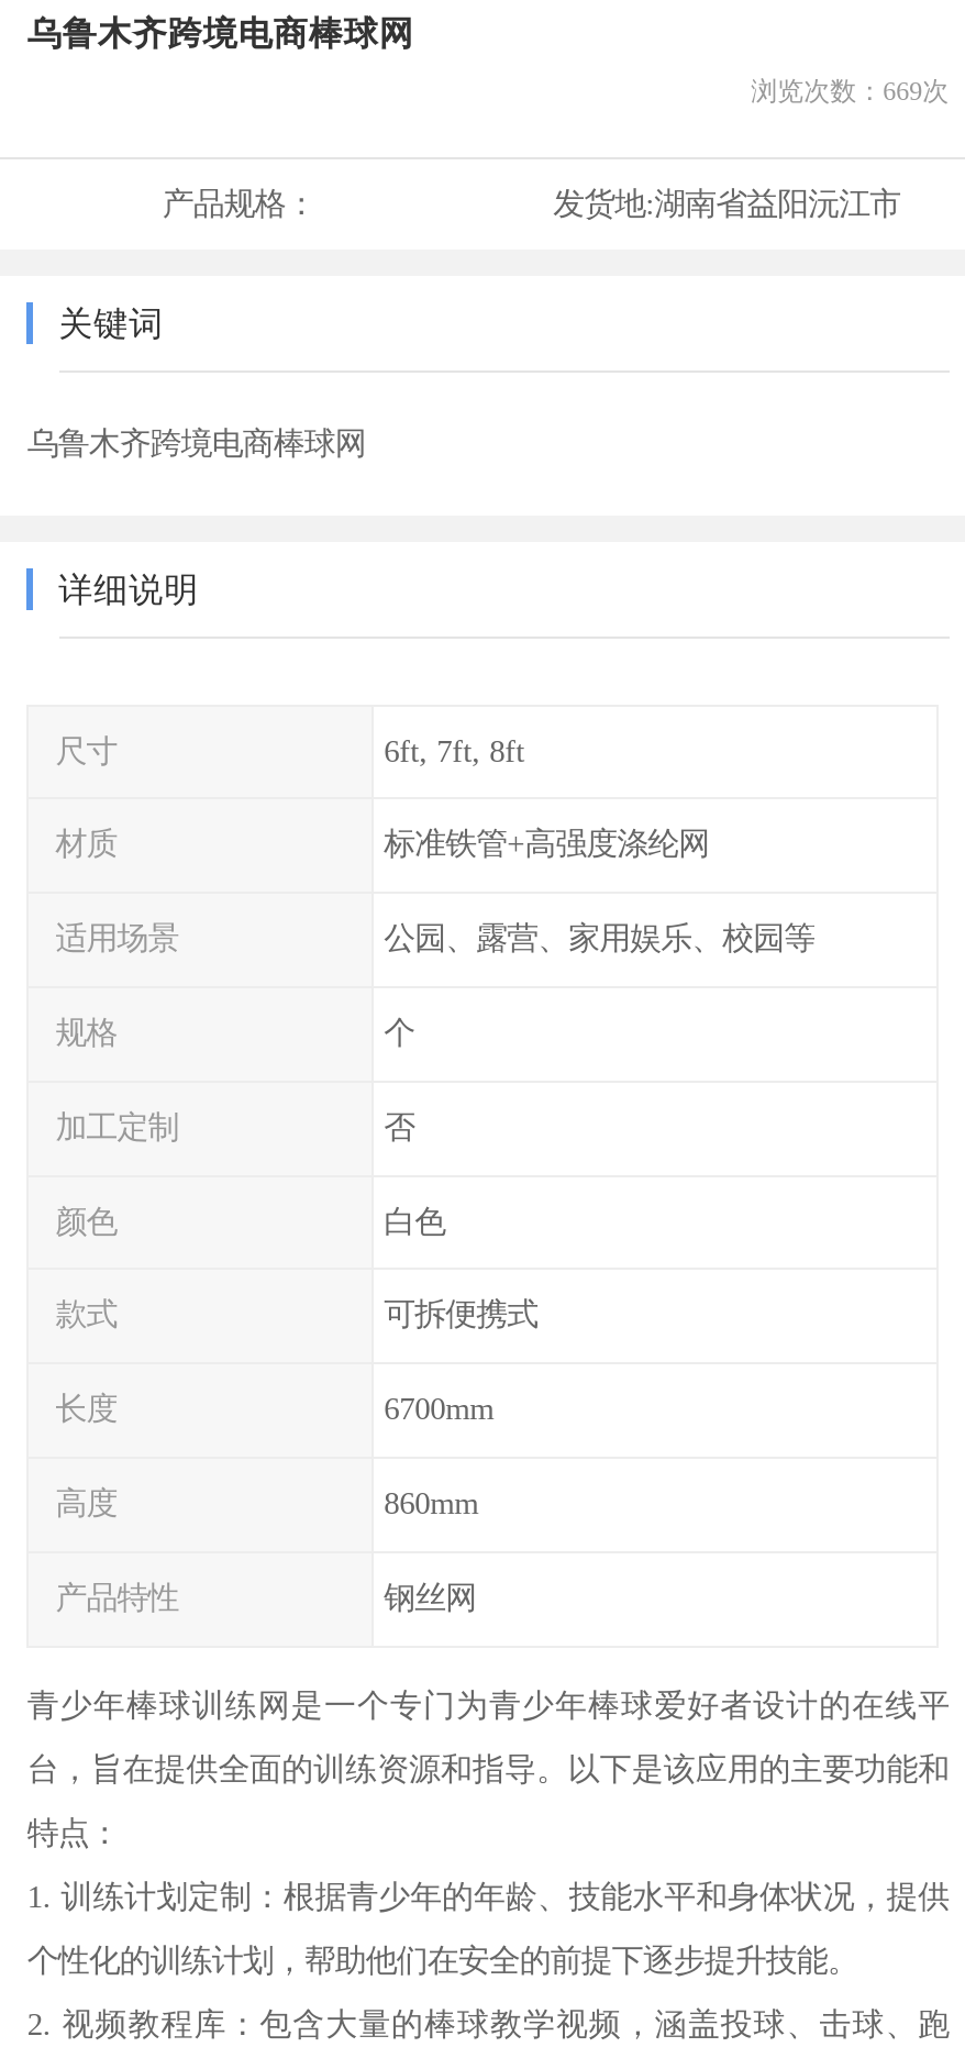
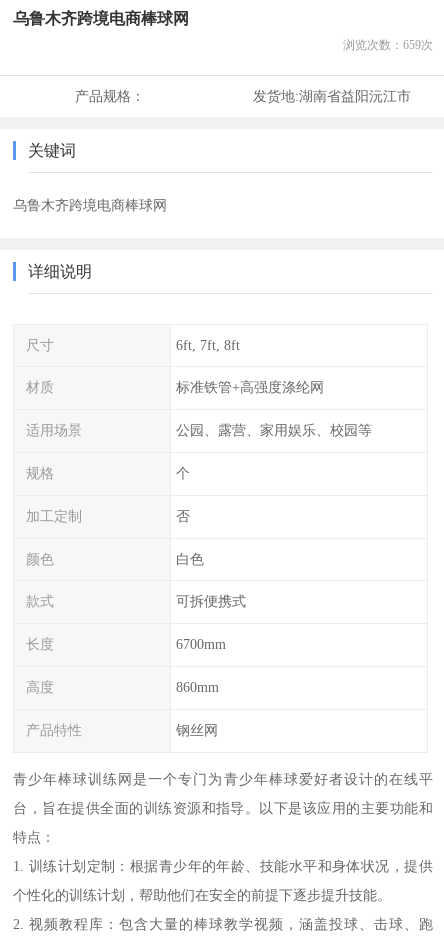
[751,75,949,106] 浏览次数：669次 -> [343,38,433,52] 浏览次数：659次

